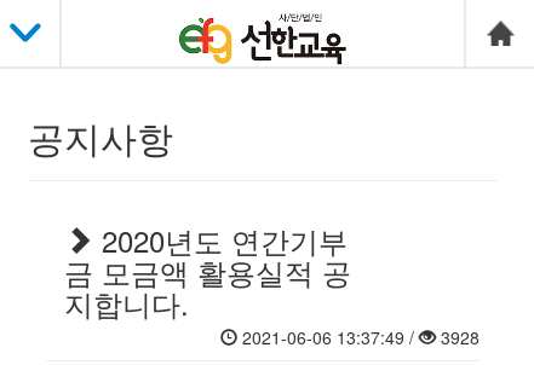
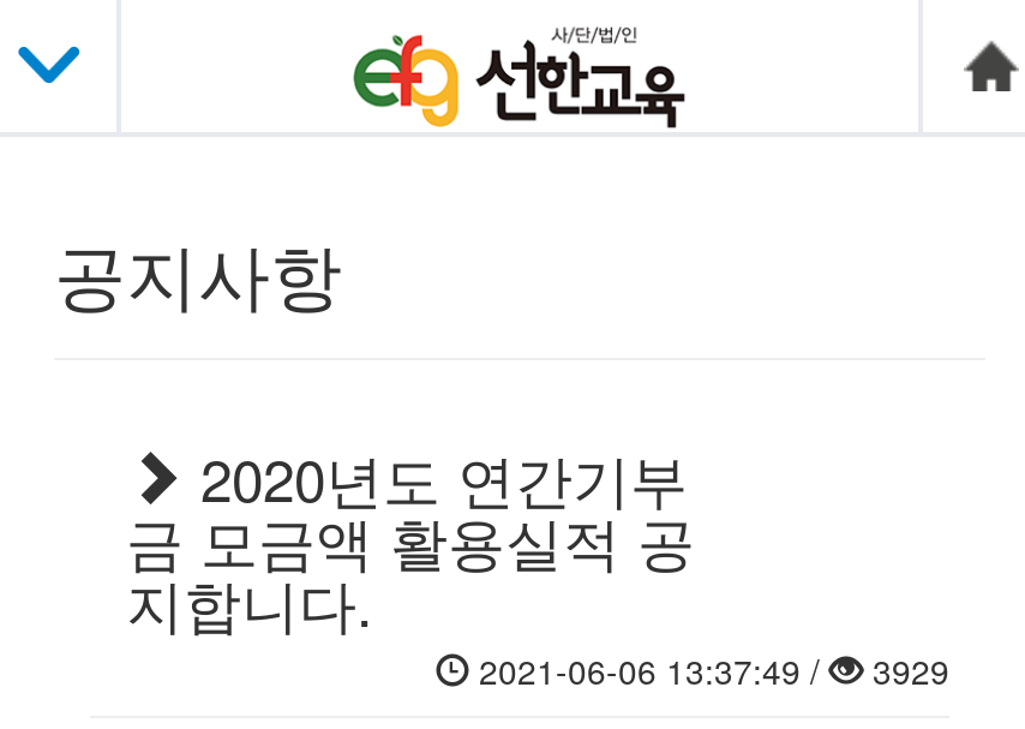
[237,325,480,349] 2021-06-06 13:37:49 / 3928 -> [469,646,949,694] 2021-06-06 13:37:49 / 3929

